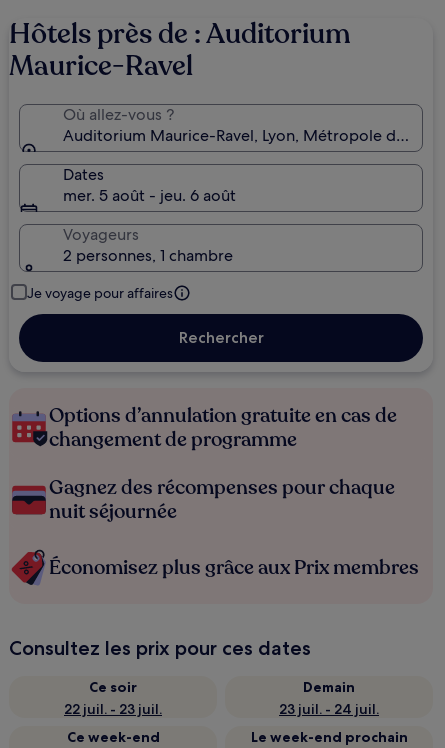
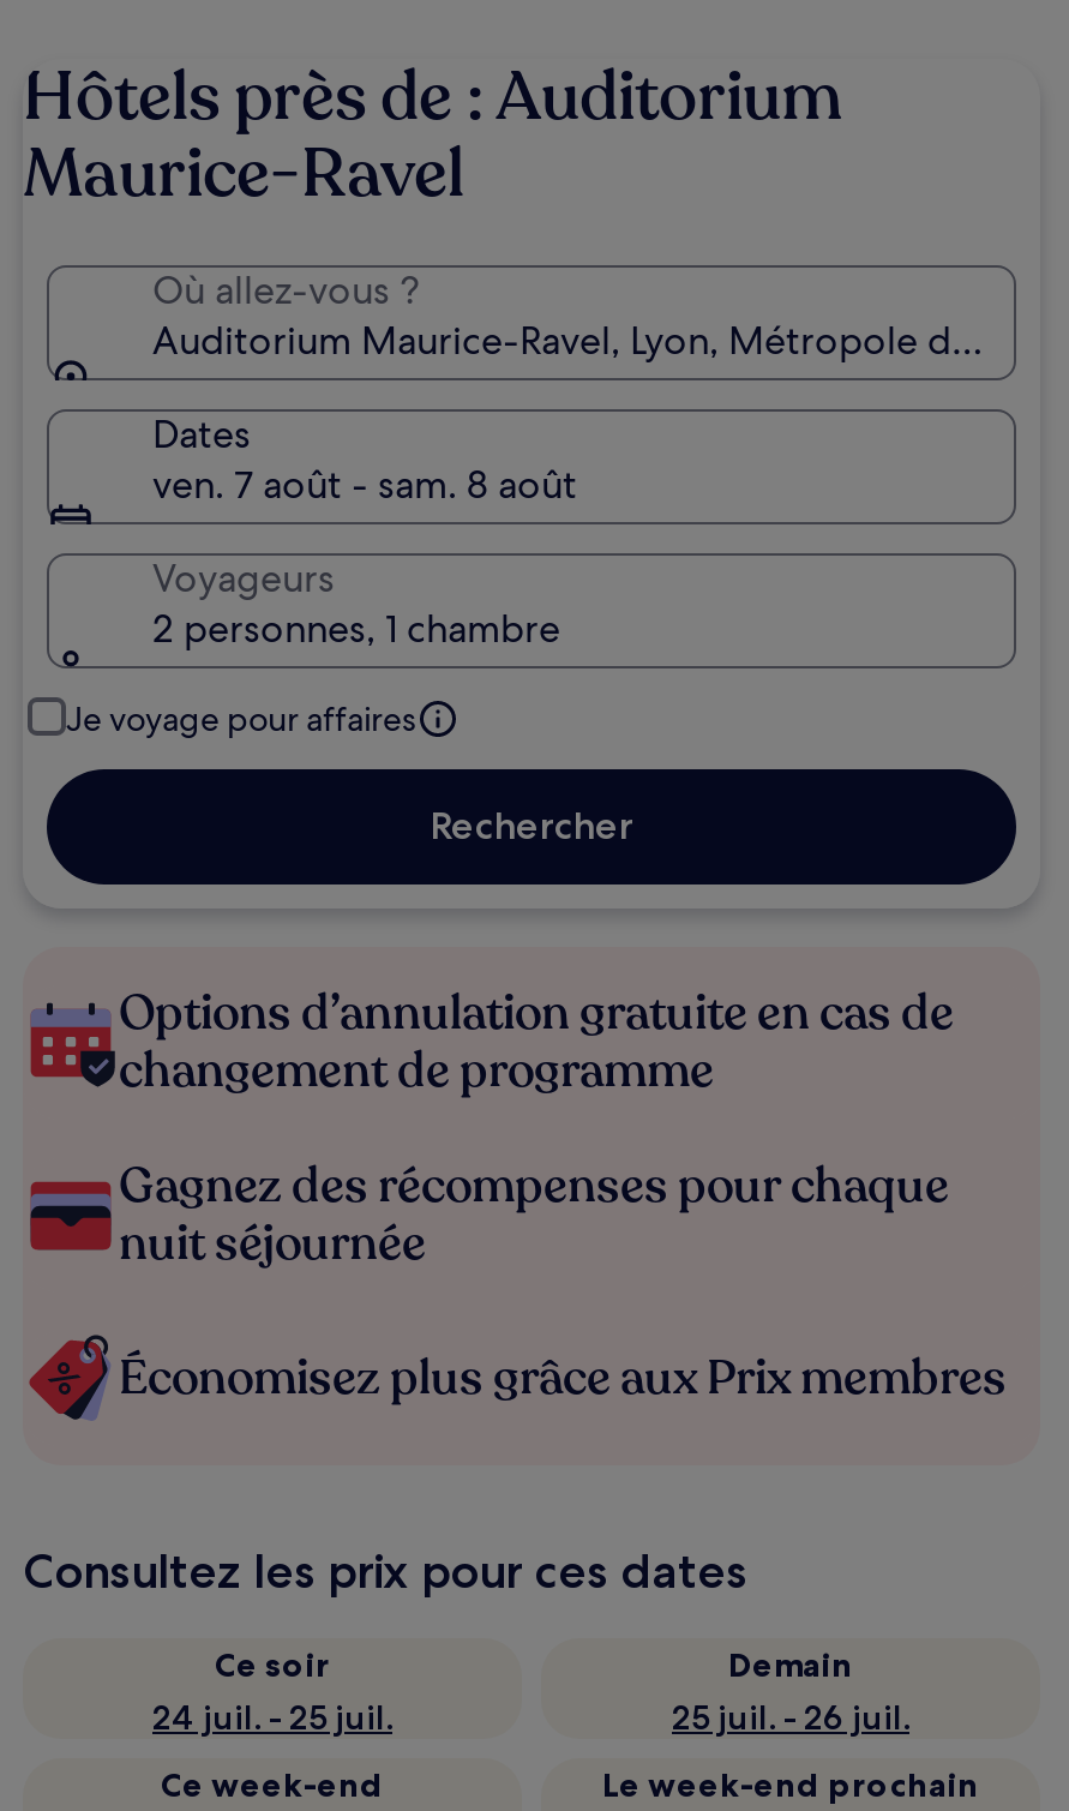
[63,185,236,206] mer. 5 août - jeu. 6 août -> [152,460,577,510] ven. 7 août - sam. 8 août
[64,700,162,718] 22 juil. - 23 juil. -> [152,1696,392,1739] 24 juil. - 25 juil.
[279,700,379,718] 23 juil. - 24 juil. -> [672,1696,909,1739] 25 juil. - 26 juil.

